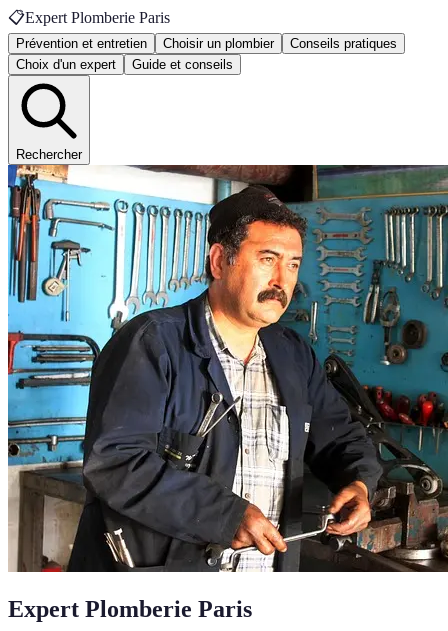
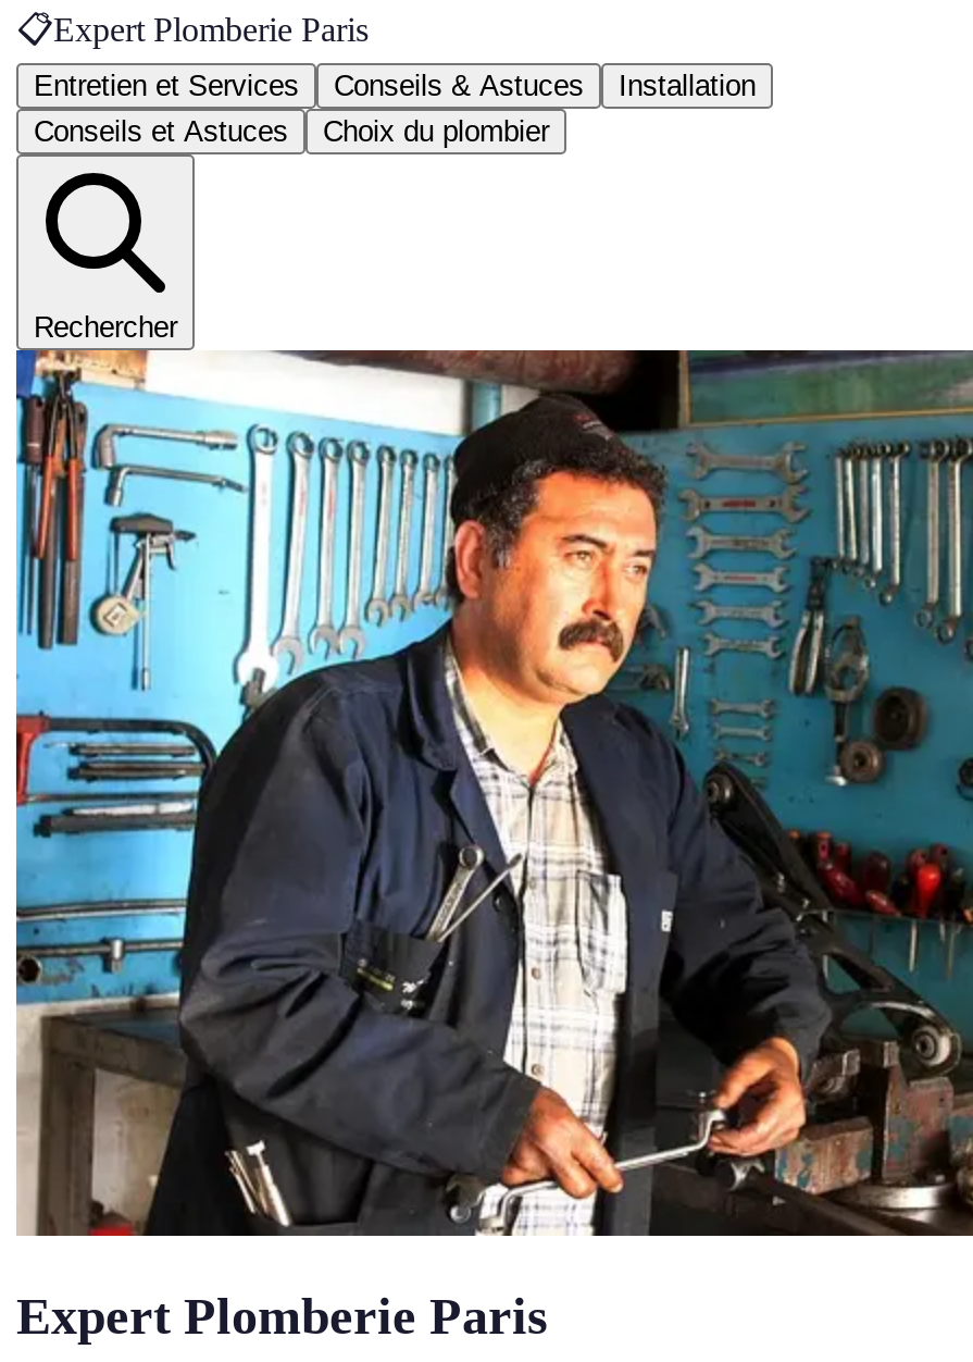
[16,36,397,72] Prévention et entretien | Choisir un plombier | Conseils pratiques | Choix d'un expert | Guide et conseils -> [34,70,756,148] Entretien et Services | Conseils & Astuces | Installation | Conseils et Astuces | Choix du plombier

